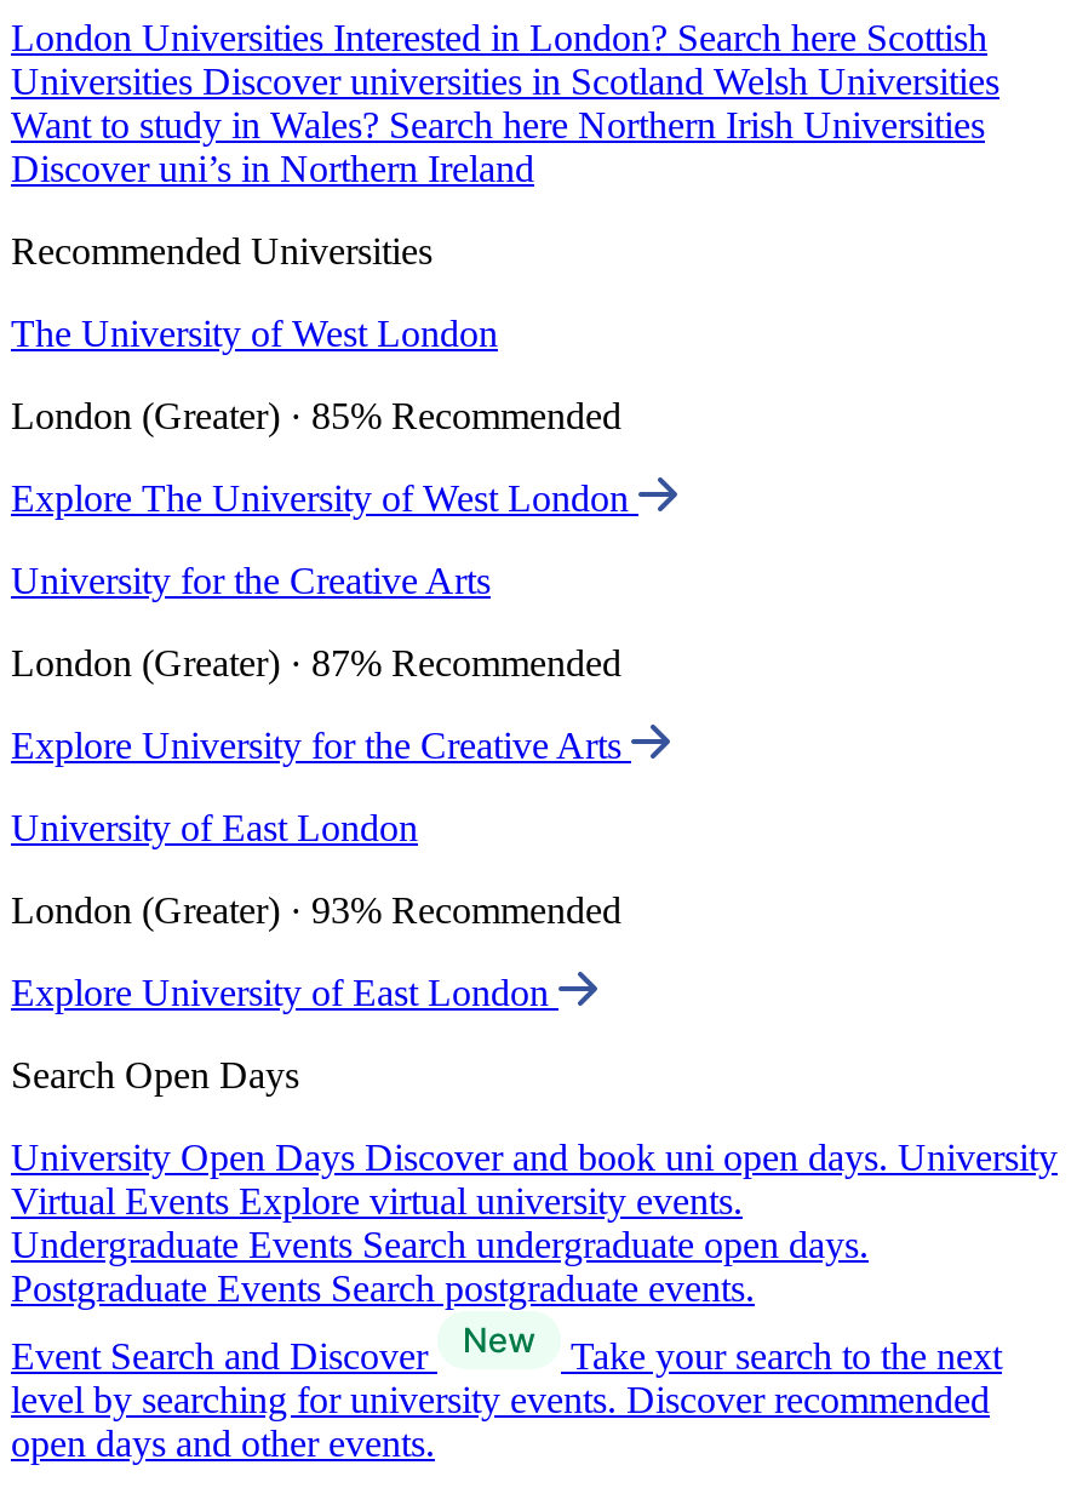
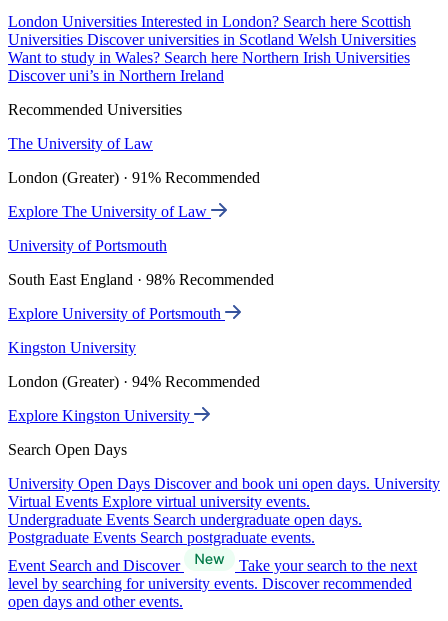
[11,313,498,354] The University of West London -> [8,135,153,152] The University of Law
[11,395,621,436] London (Greater) · 85% Recommended -> [8,169,260,186] London (Greater) · 91% Recommended
[11,478,638,519] Explore The University of West London -> [8,203,211,220] Explore The University of Law
[11,560,491,601] University for the Creative Arts -> [8,237,167,254] University of Portsmouth
[11,642,621,684] London (Greater) · 87% Recommended -> [8,271,274,288] South East England · 98% Recommended
[11,725,631,766] Explore University for the Creative Arts -> [8,305,225,322] Explore University of Portsmouth
[11,807,418,848] University of East London -> [8,339,136,356] Kingston University
[11,890,621,931] London (Greater) · 93% Recommended -> [8,373,260,390] London (Greater) · 94% Recommended
[11,972,558,1013] Explore University of East London -> [8,407,194,424] Explore Kingston University

